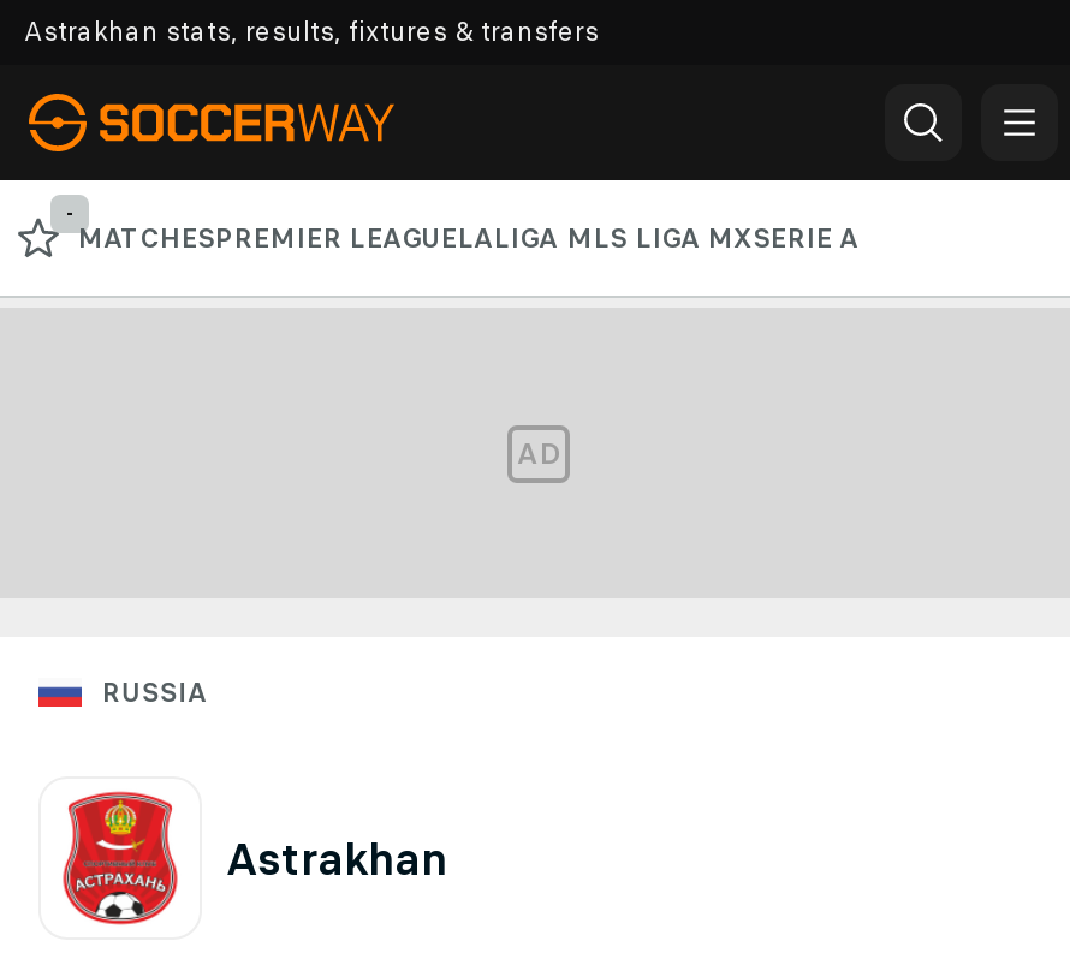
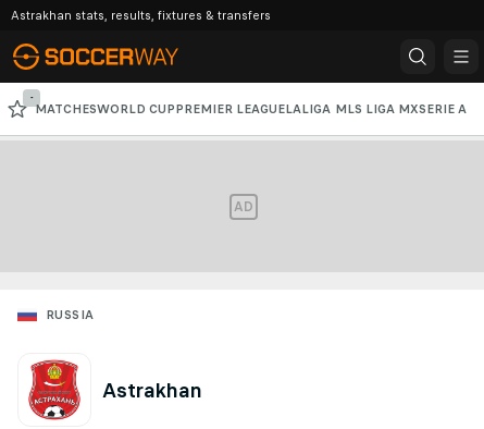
[77,221,858,255] MATCHESPREMIER LEAGUELALIGA MLS LIGA MXSERIE A -> [35,101,467,117] MATCHESWORLD CUP PREMIER LEAGUELALIGA MLS LIGA MXSERIE A

